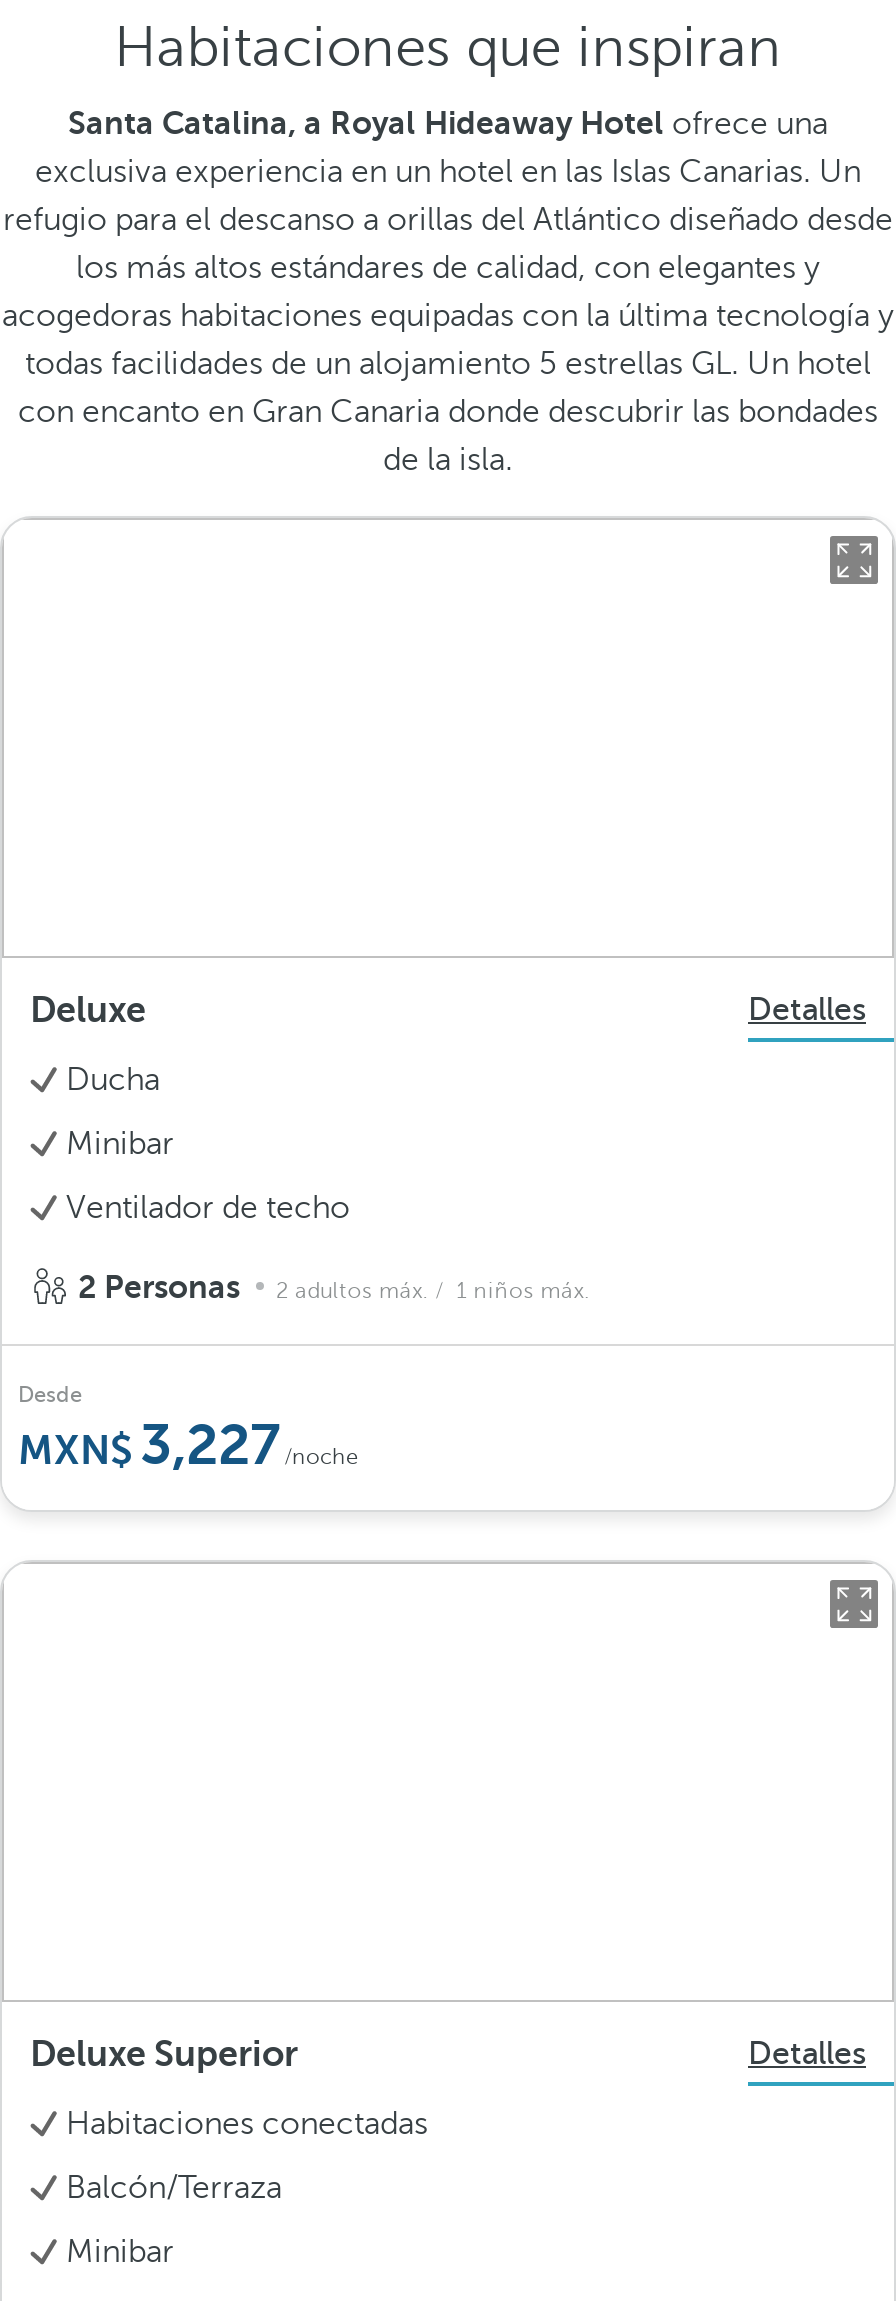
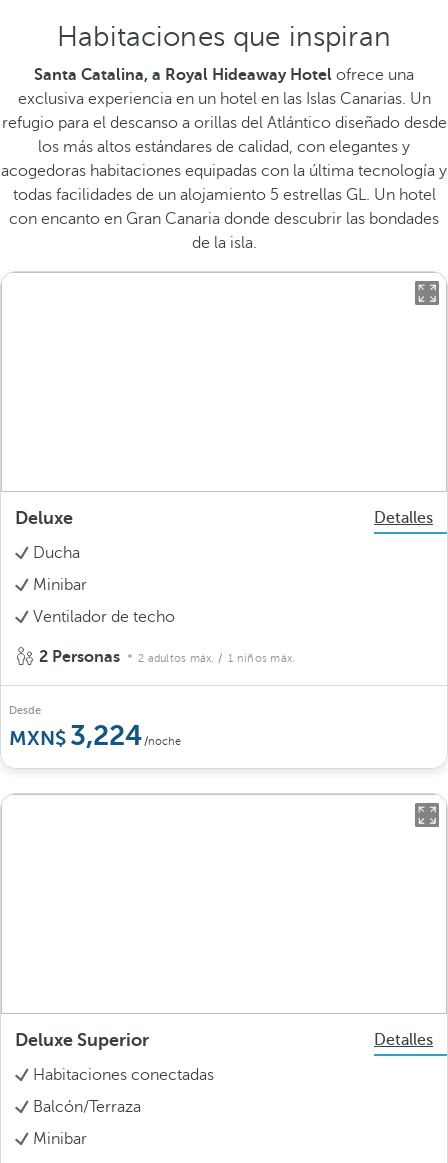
[140,1413,358,1475] 3,227 /noche -> [70,719,181,750] 3,224 /noche

